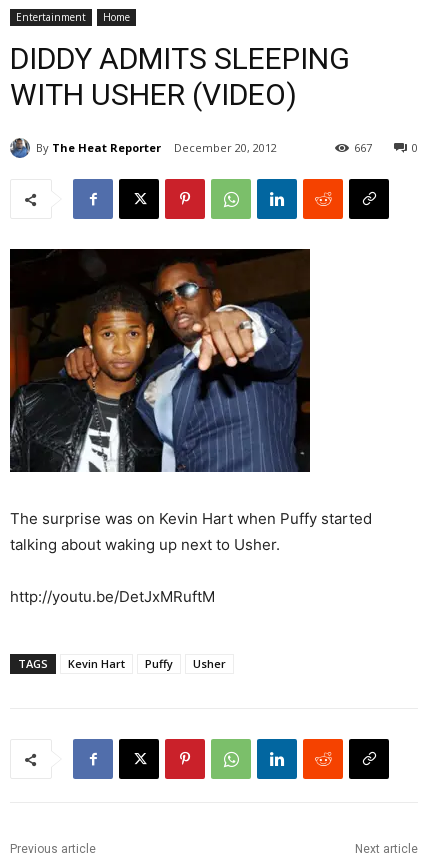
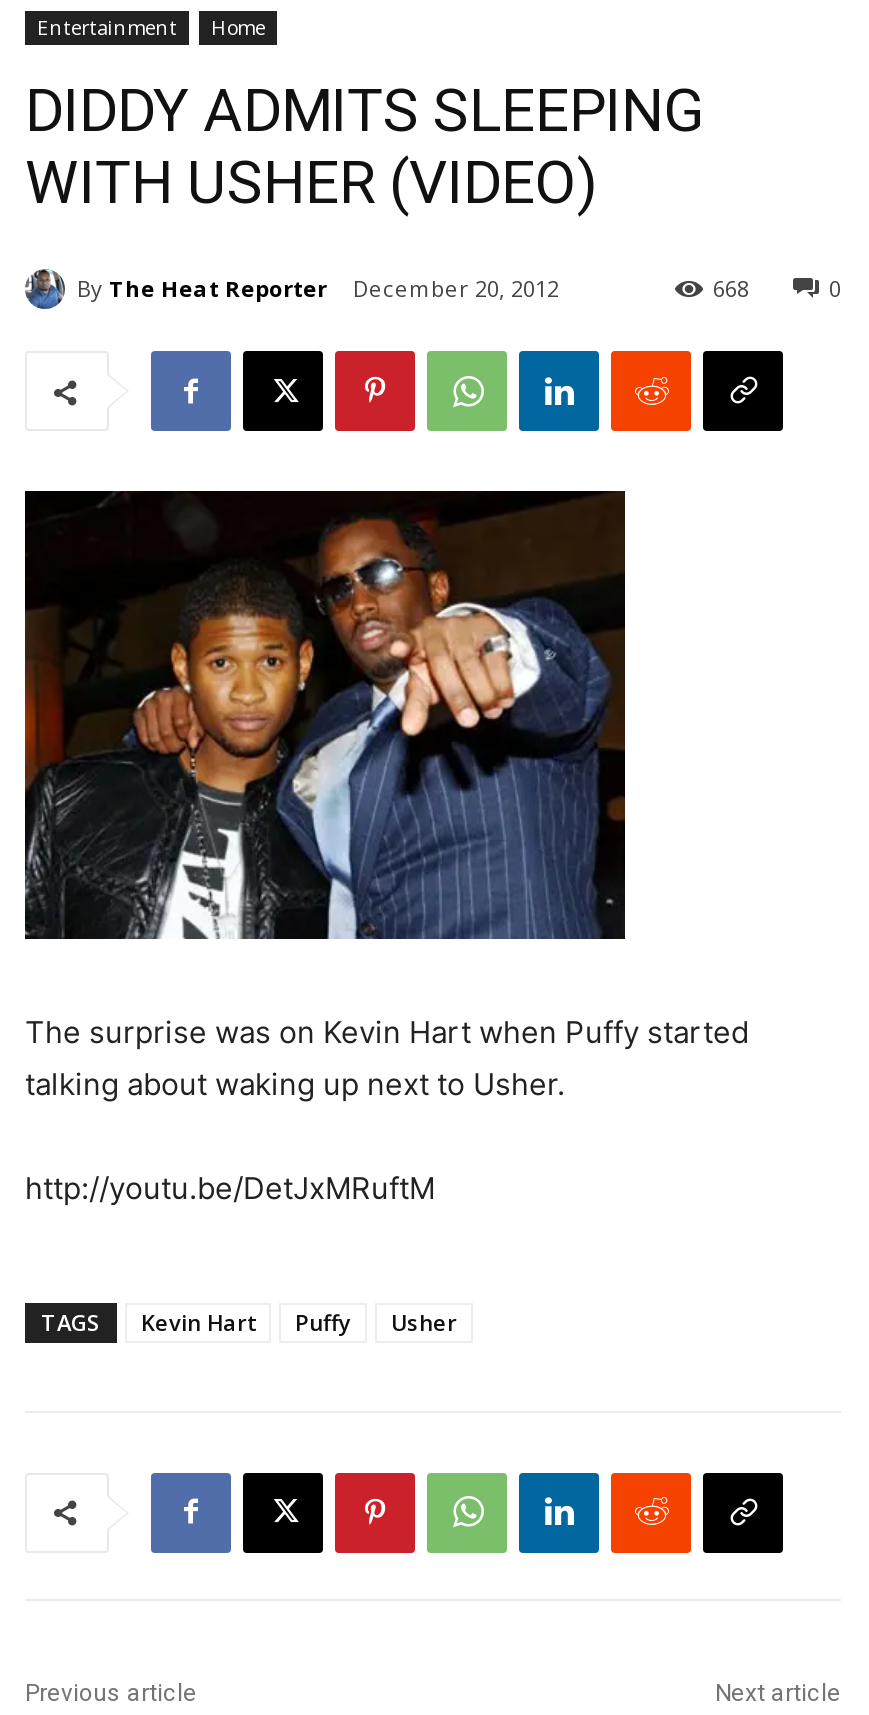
[354,140,372,155] 667 -> [713,273,749,303] 668

